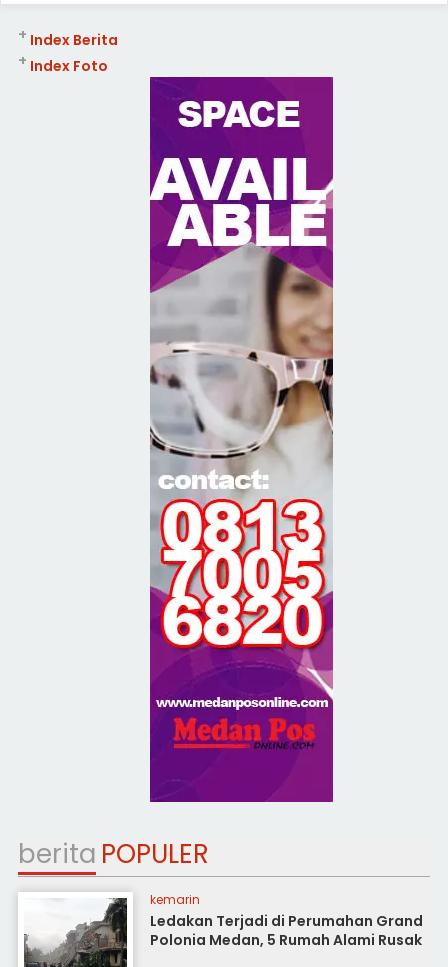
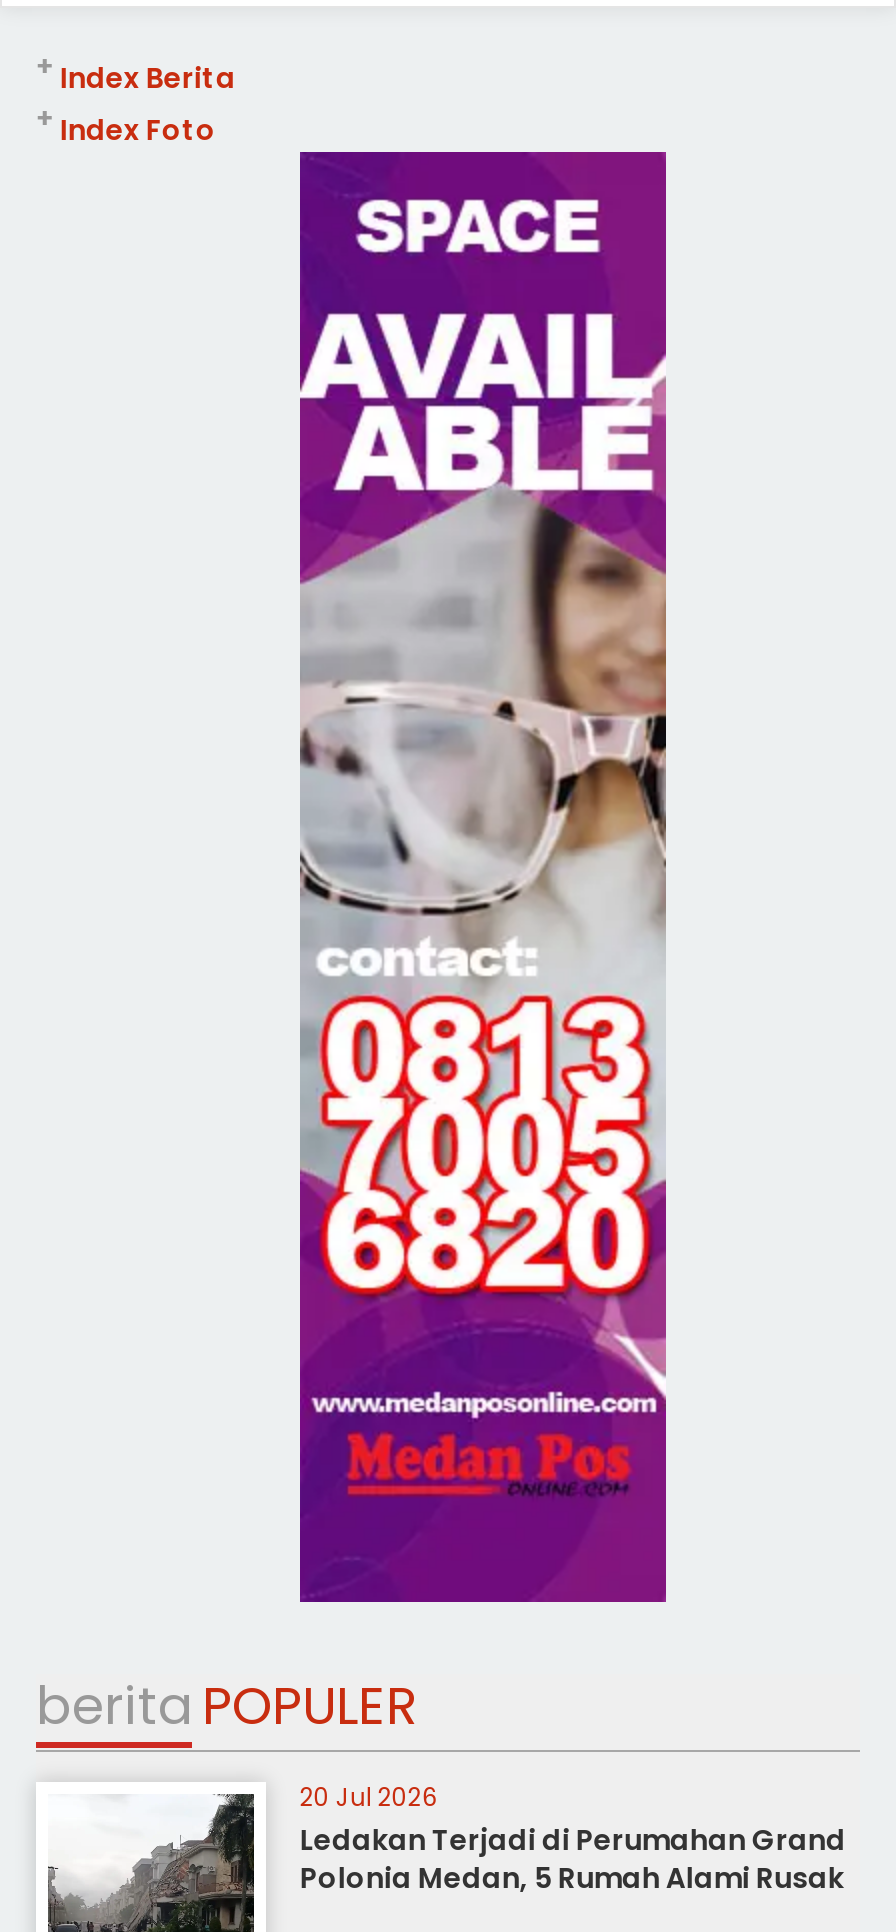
[150,891,200,908] kemarin -> [300,1780,438,1814] 20 Jul 2026

